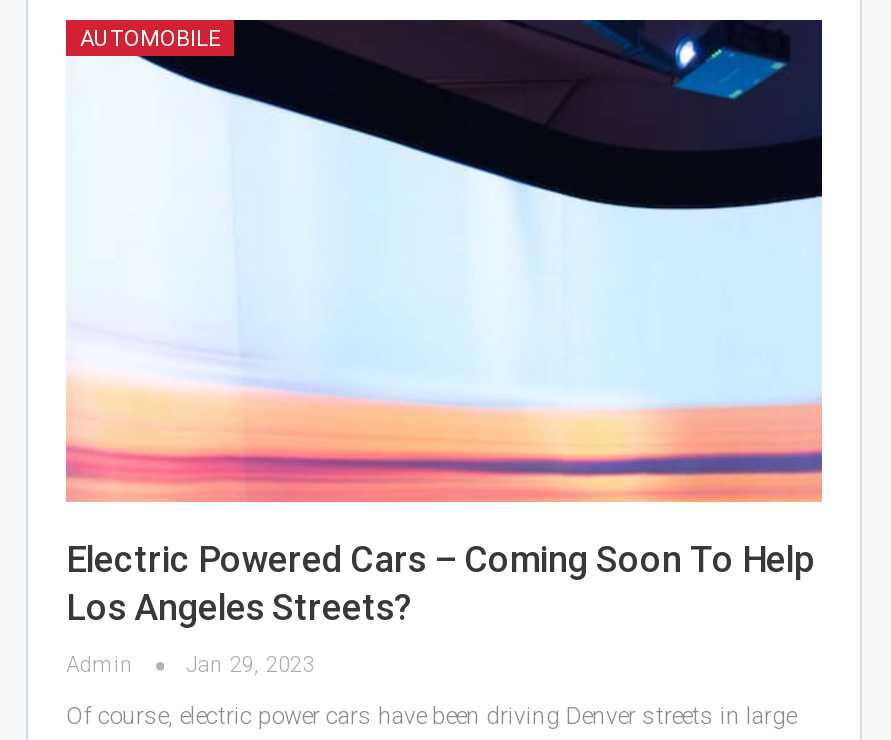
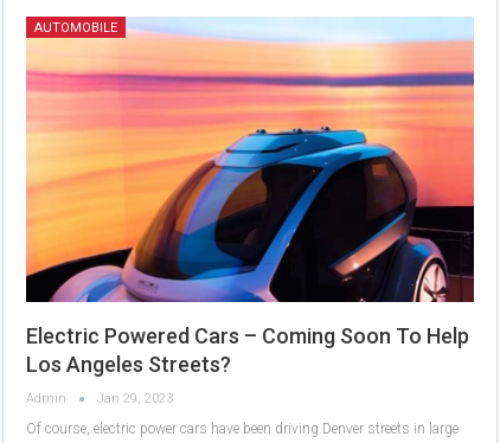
[66,18,824,504] [image] -> [25,17,475,303] [image]

